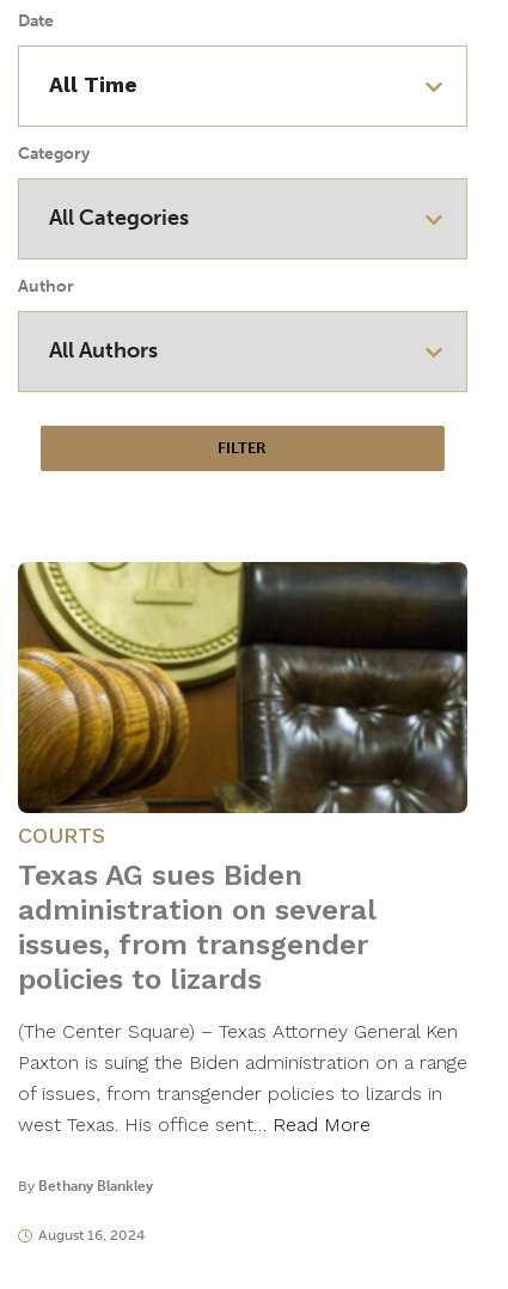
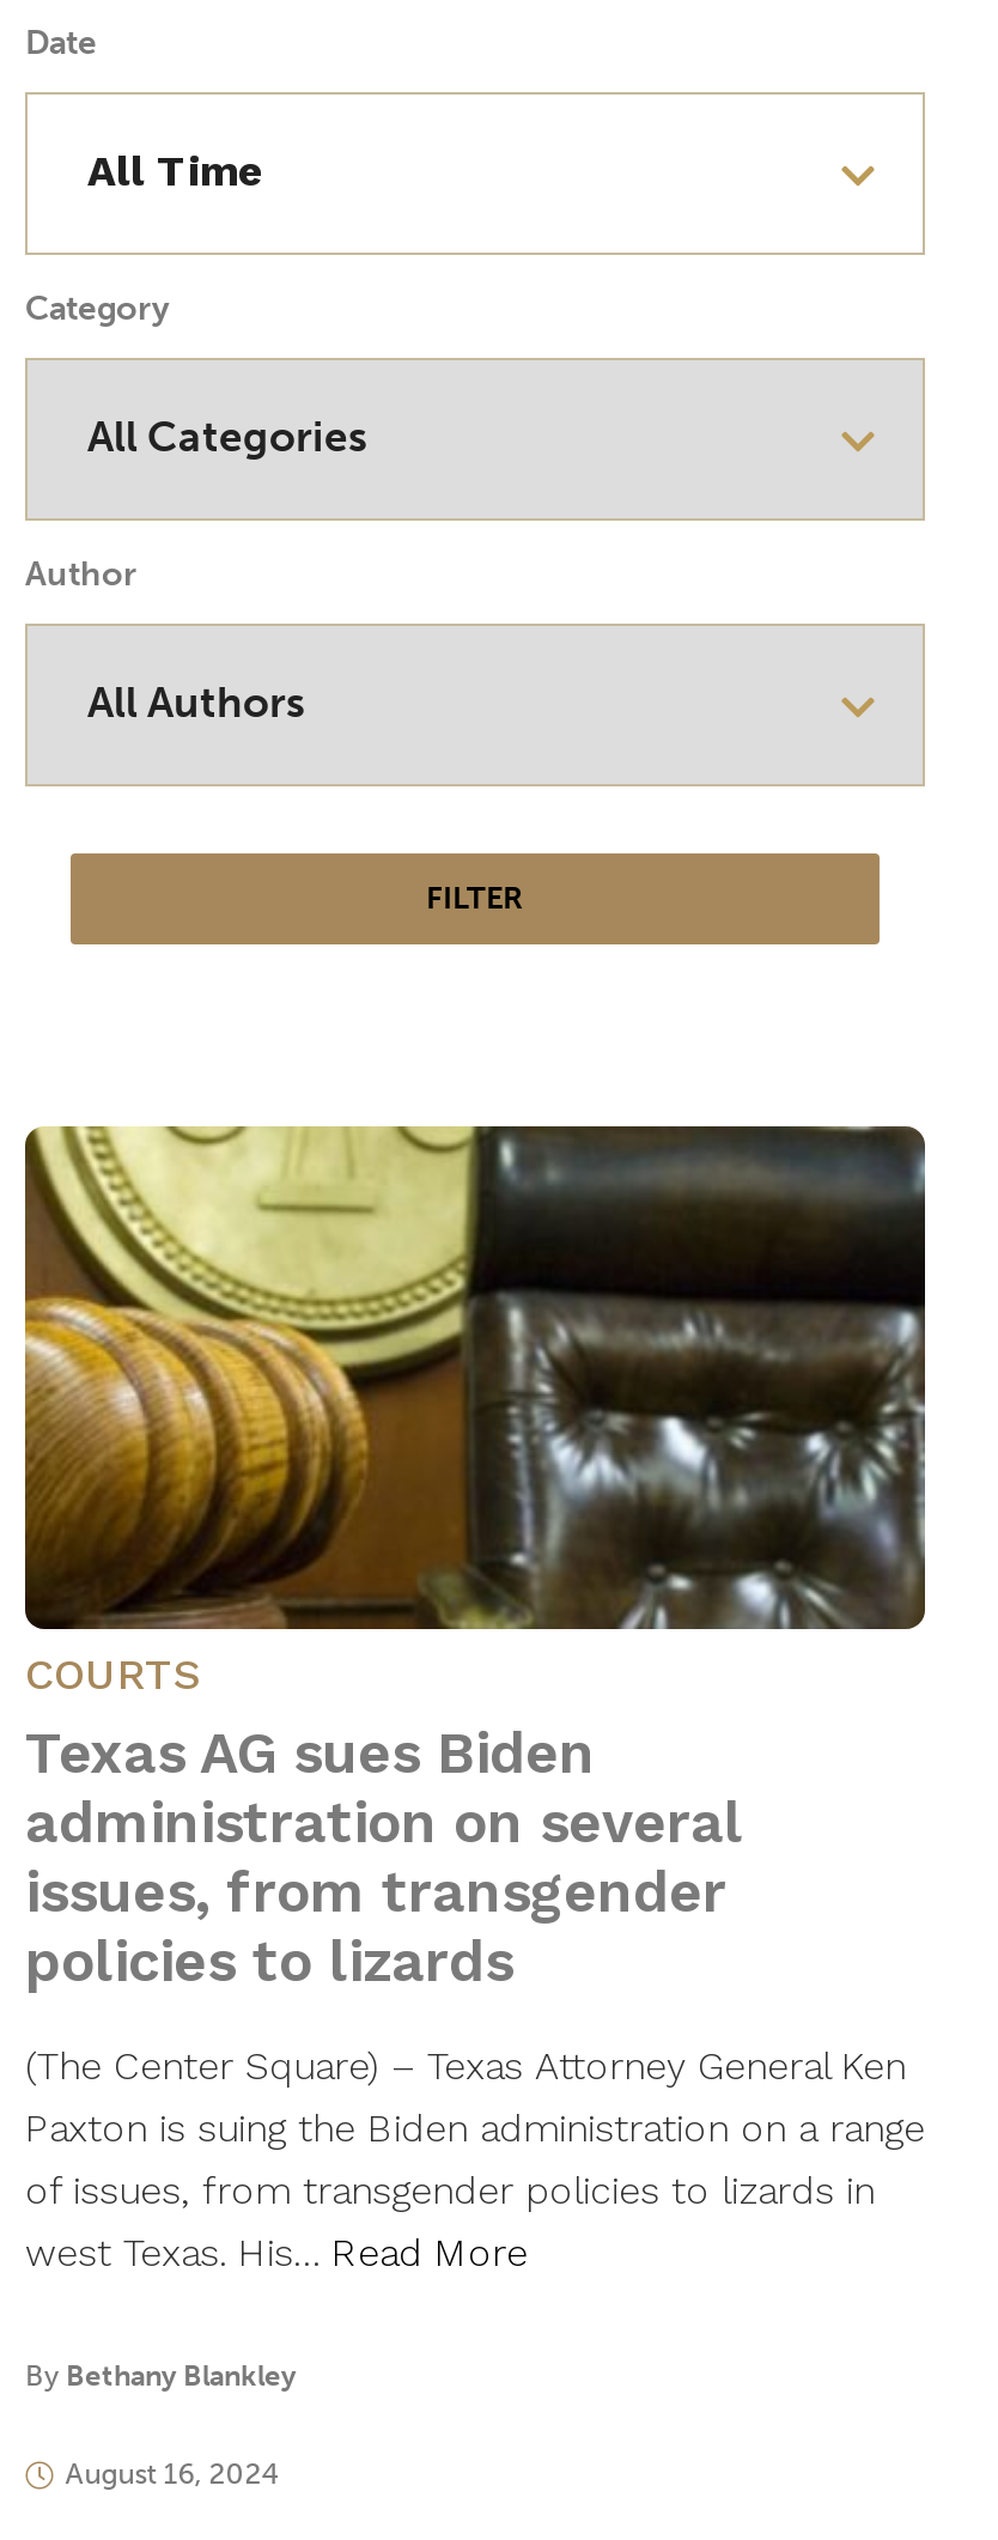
[18,1113,371,1136] west Texas. His office sent… Read More -> [25,2230,528,2275] west Texas. His… Read More

